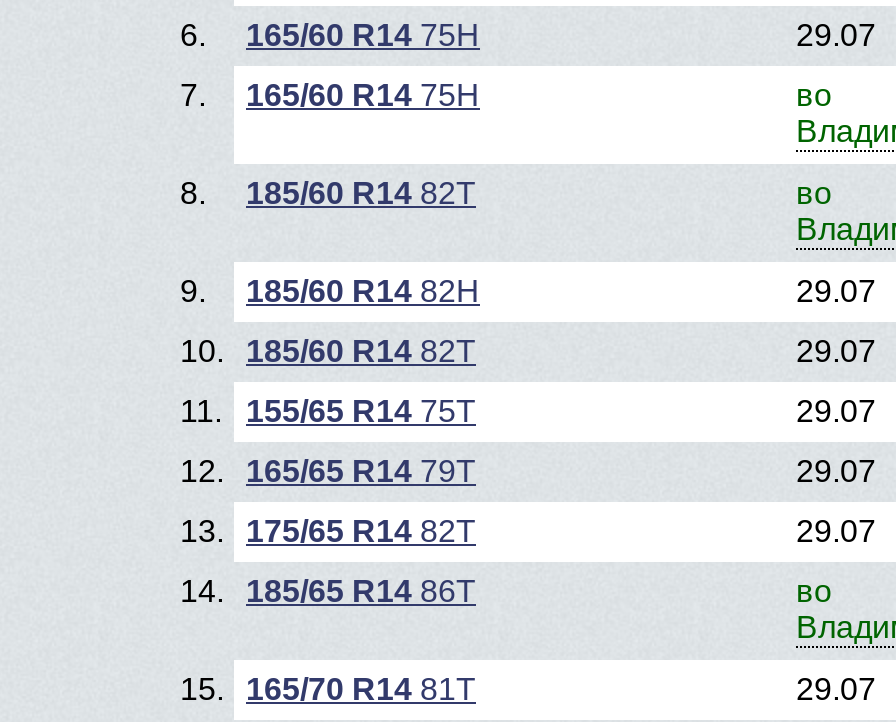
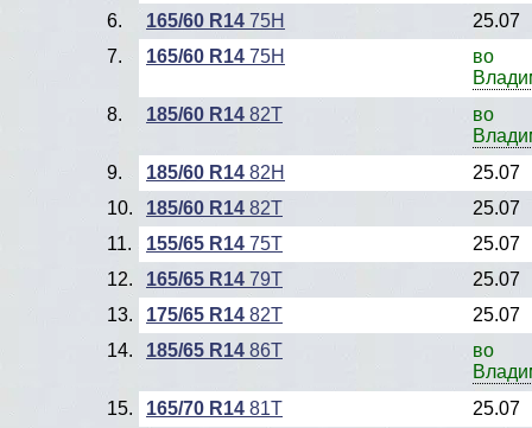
[796,18,876,52] 29.07 -> [473,11,520,31] 25.07
[796,274,876,308] 29.07 -> [473,162,520,183] 25.07
[796,334,876,368] 29.07 -> [473,198,520,218] 25.07
[796,394,876,428] 29.07 -> [473,234,520,254] 25.07
[796,454,876,488] 29.07 -> [473,269,520,289] 25.07
[796,514,876,548] 29.07 -> [473,305,520,325] 25.07
[796,672,876,706] 29.07 -> [473,398,520,419] 25.07

